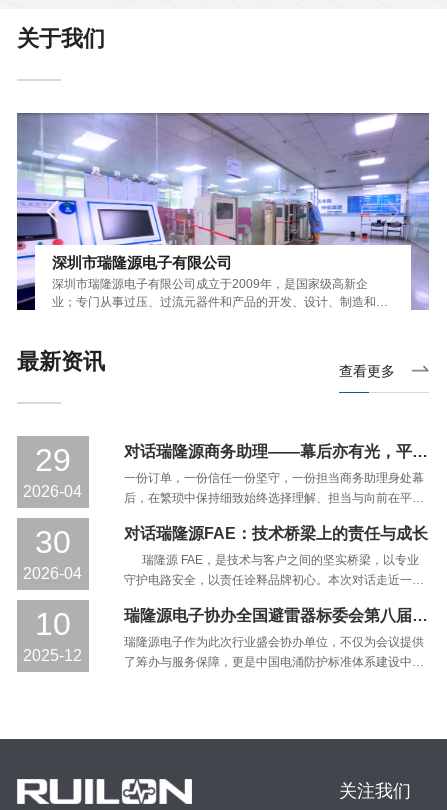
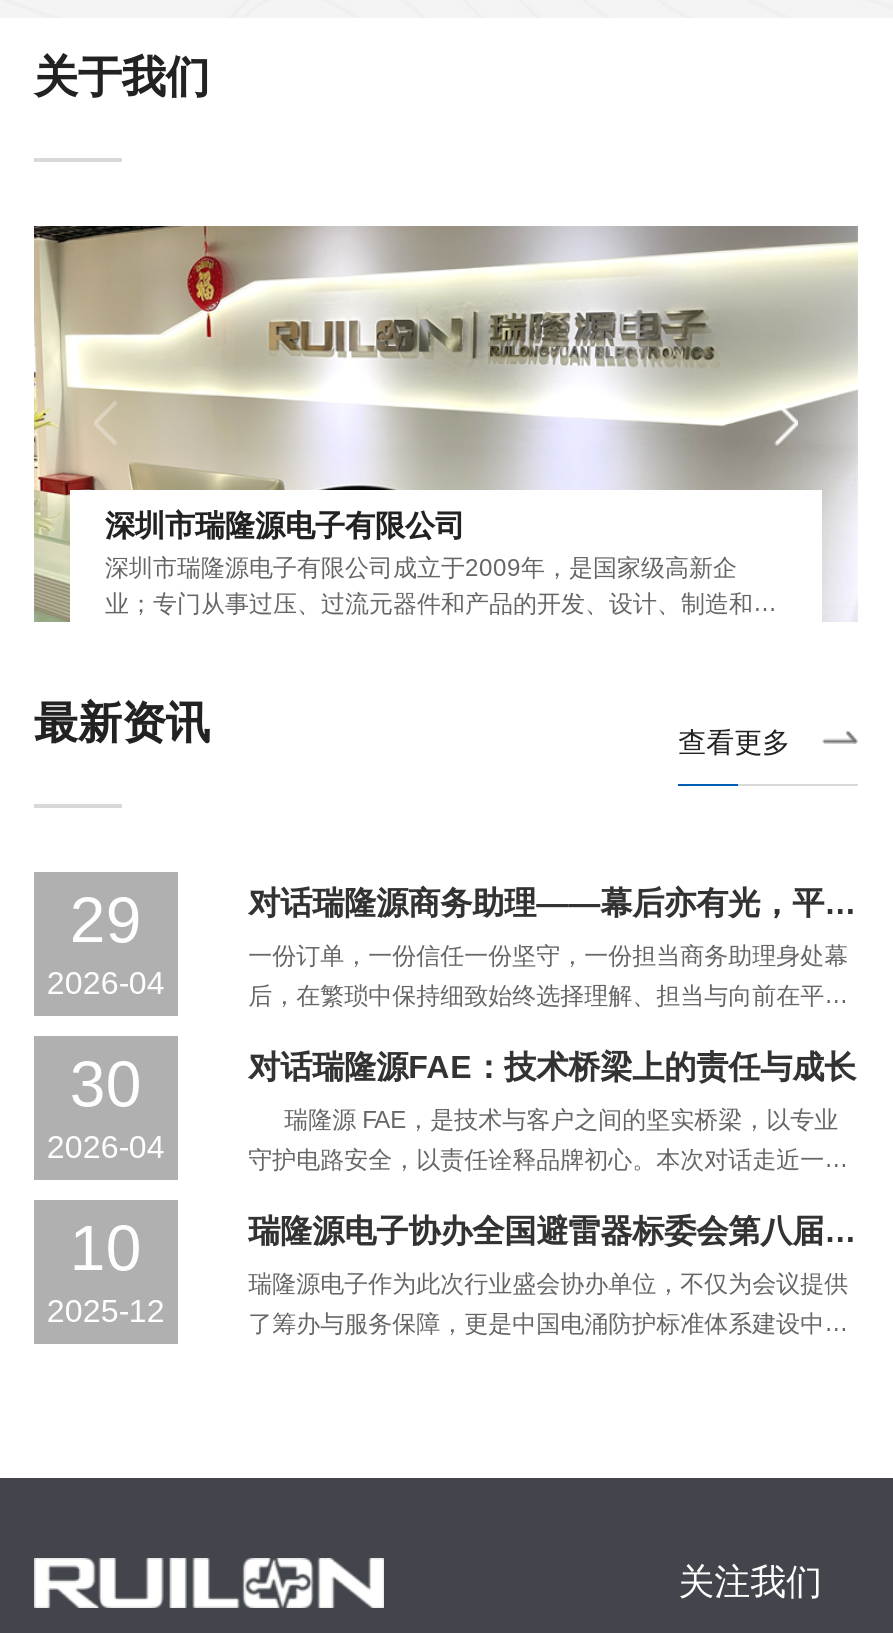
[16,112,430,311] [image] -> [32,224,858,624] [image]

